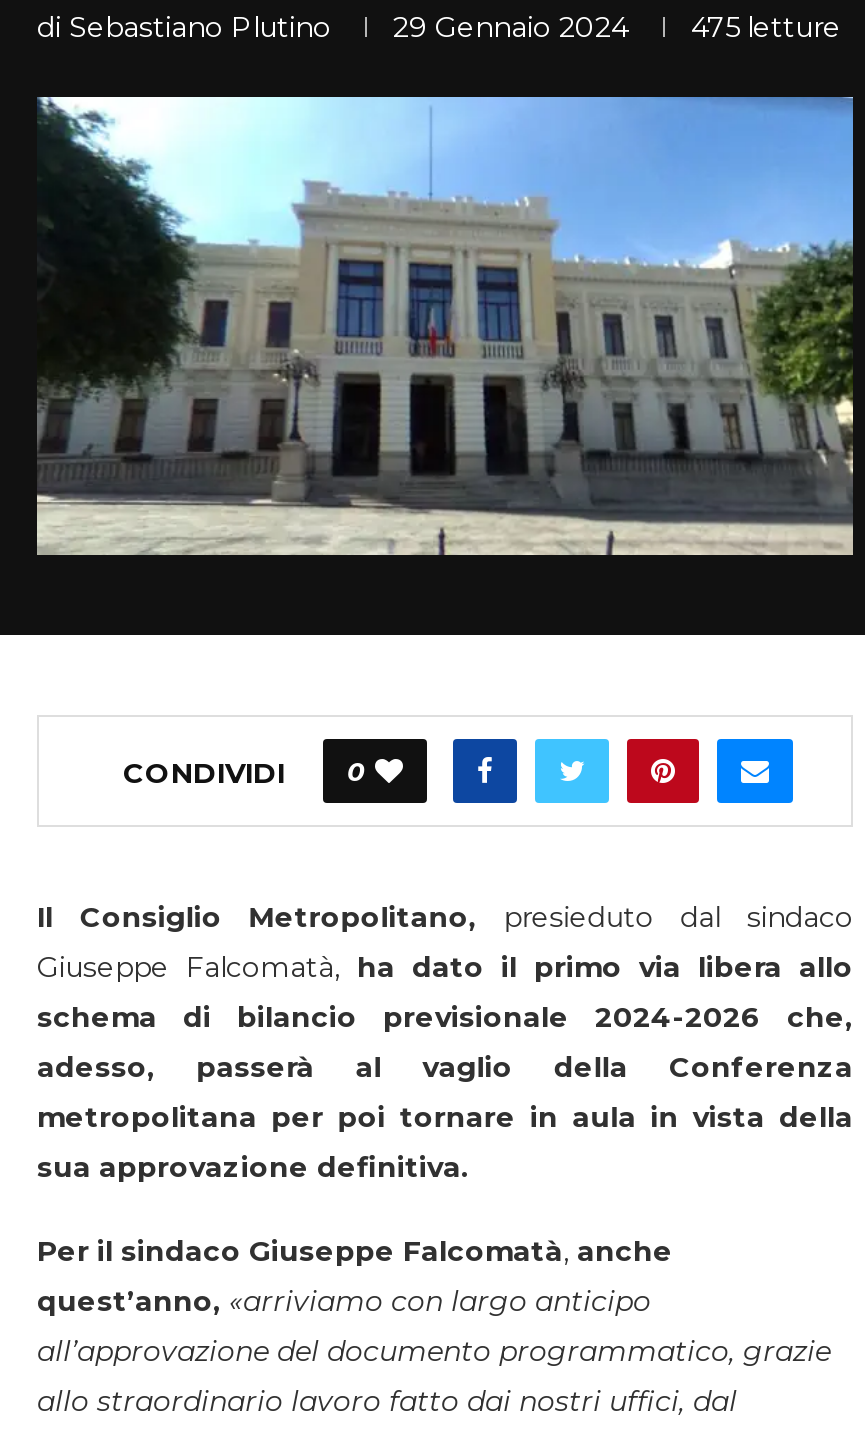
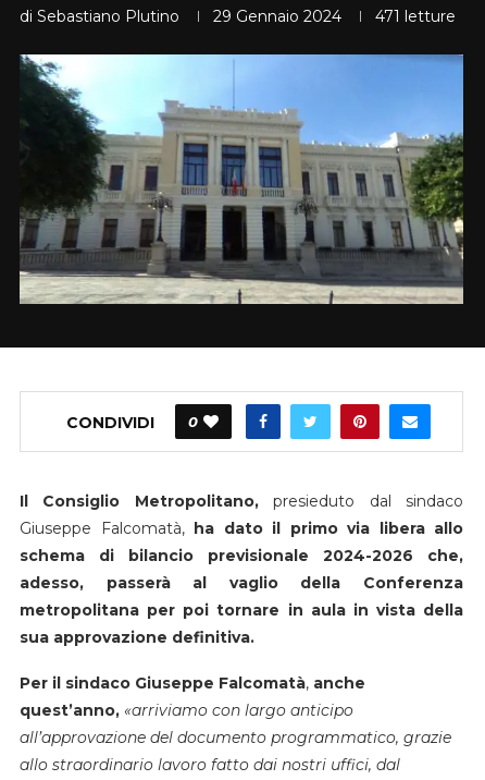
[37,9,841,45] di Sebastiano Plutino 29 Gennaio 2024 475 letture -> [20,7,456,26] di Sebastiano Plutino 29 Gennaio 2024 471 letture

